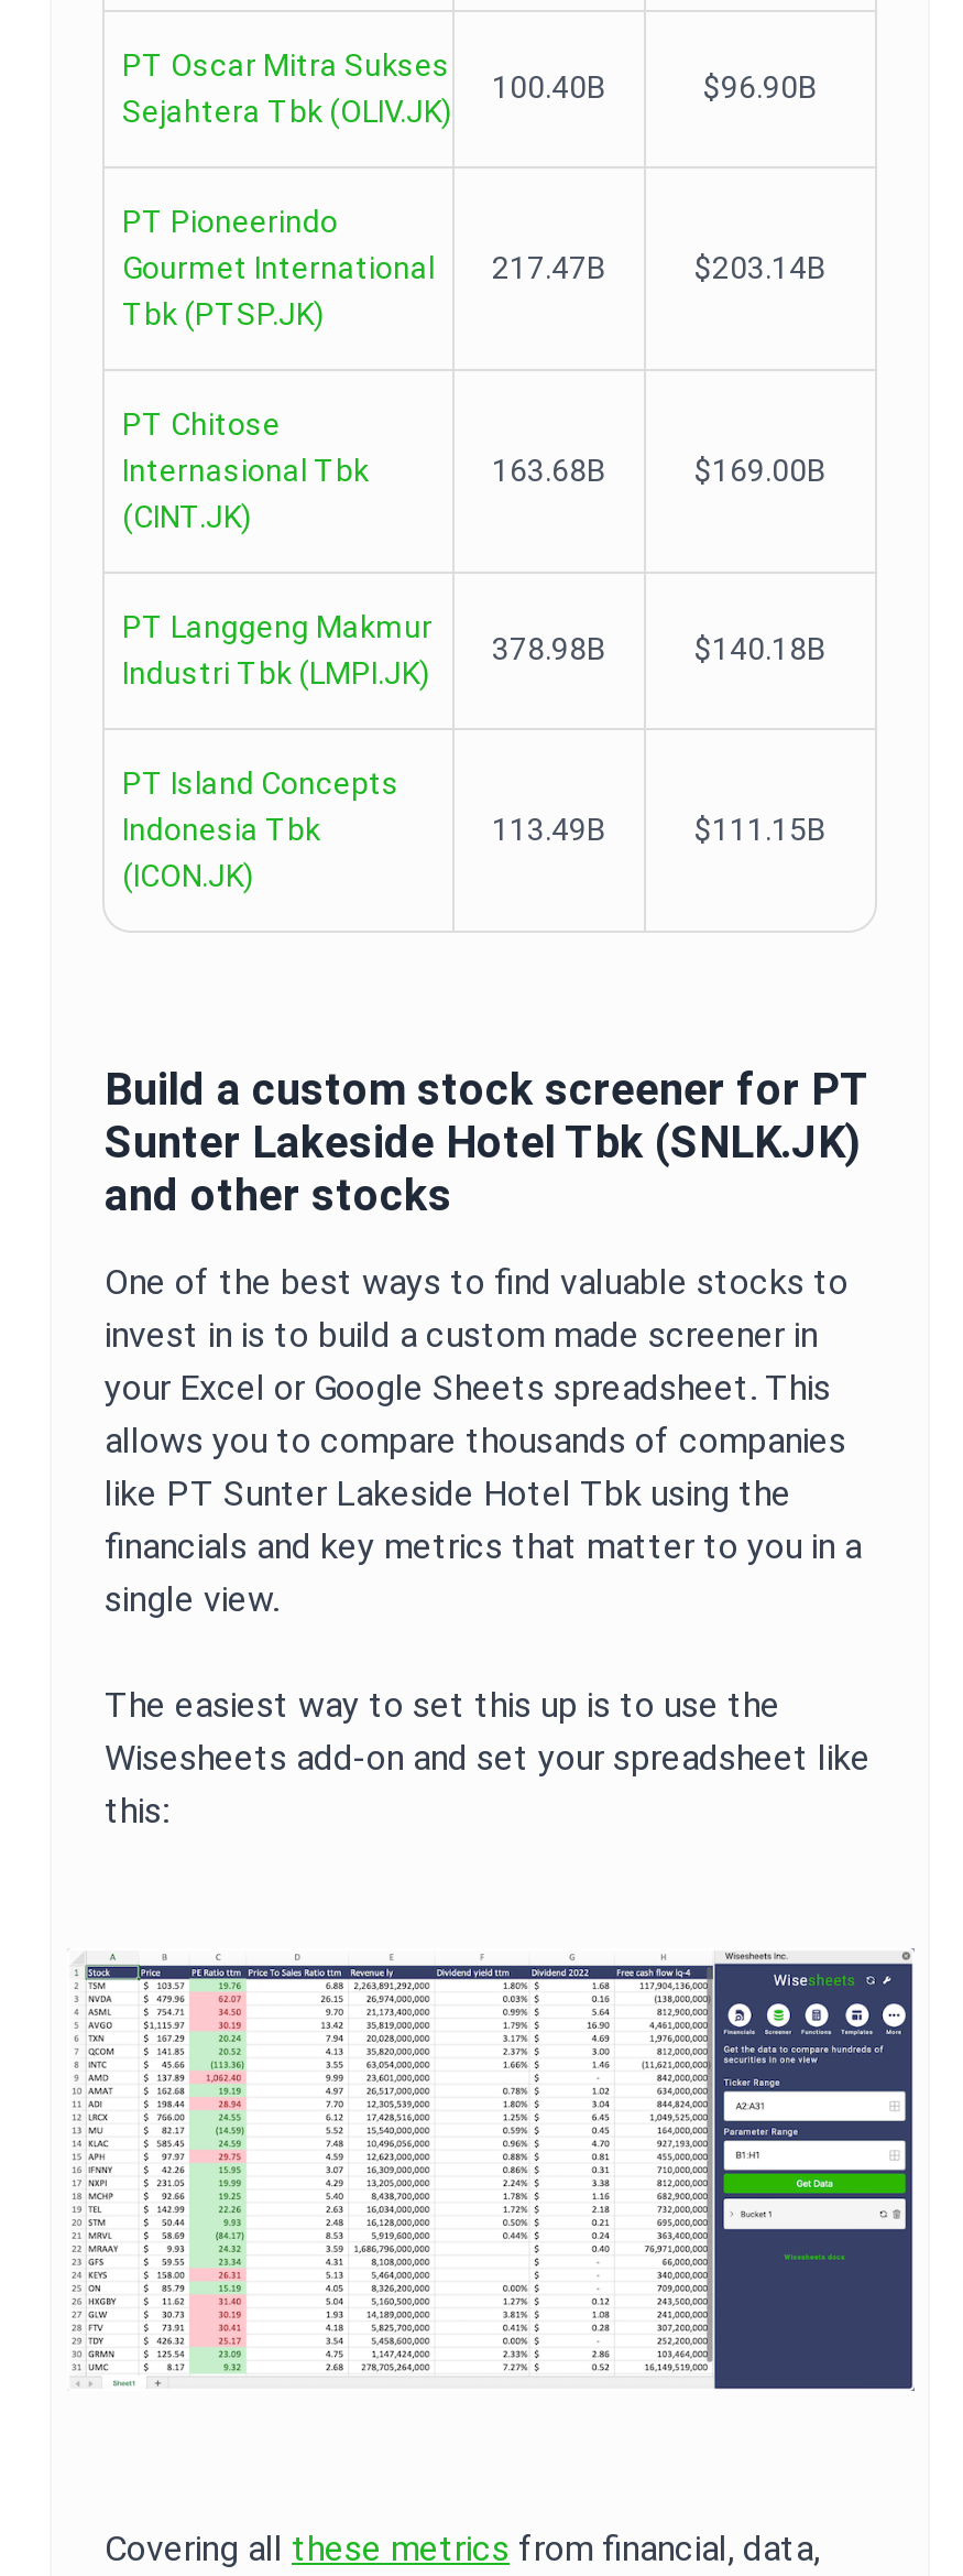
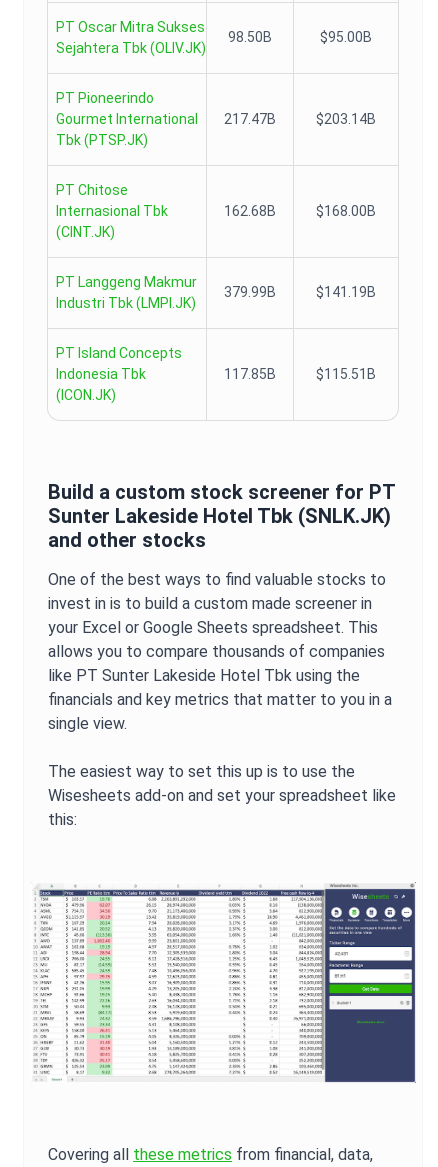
[492,69,818,105] 100.40B | $96.90B -> [228,29,372,45] 98.50B | $95.00B
[492,453,827,488] 163.68B | $169.00B -> [224,203,376,219] 162.68B | $168.00B
[492,631,827,666] 378.98B | $140.18B -> [224,284,376,300] 379.99B | $141.19B
[492,812,827,847] 113.49B | $111.15B -> [224,366,376,382] 117.85B | $115.51B

